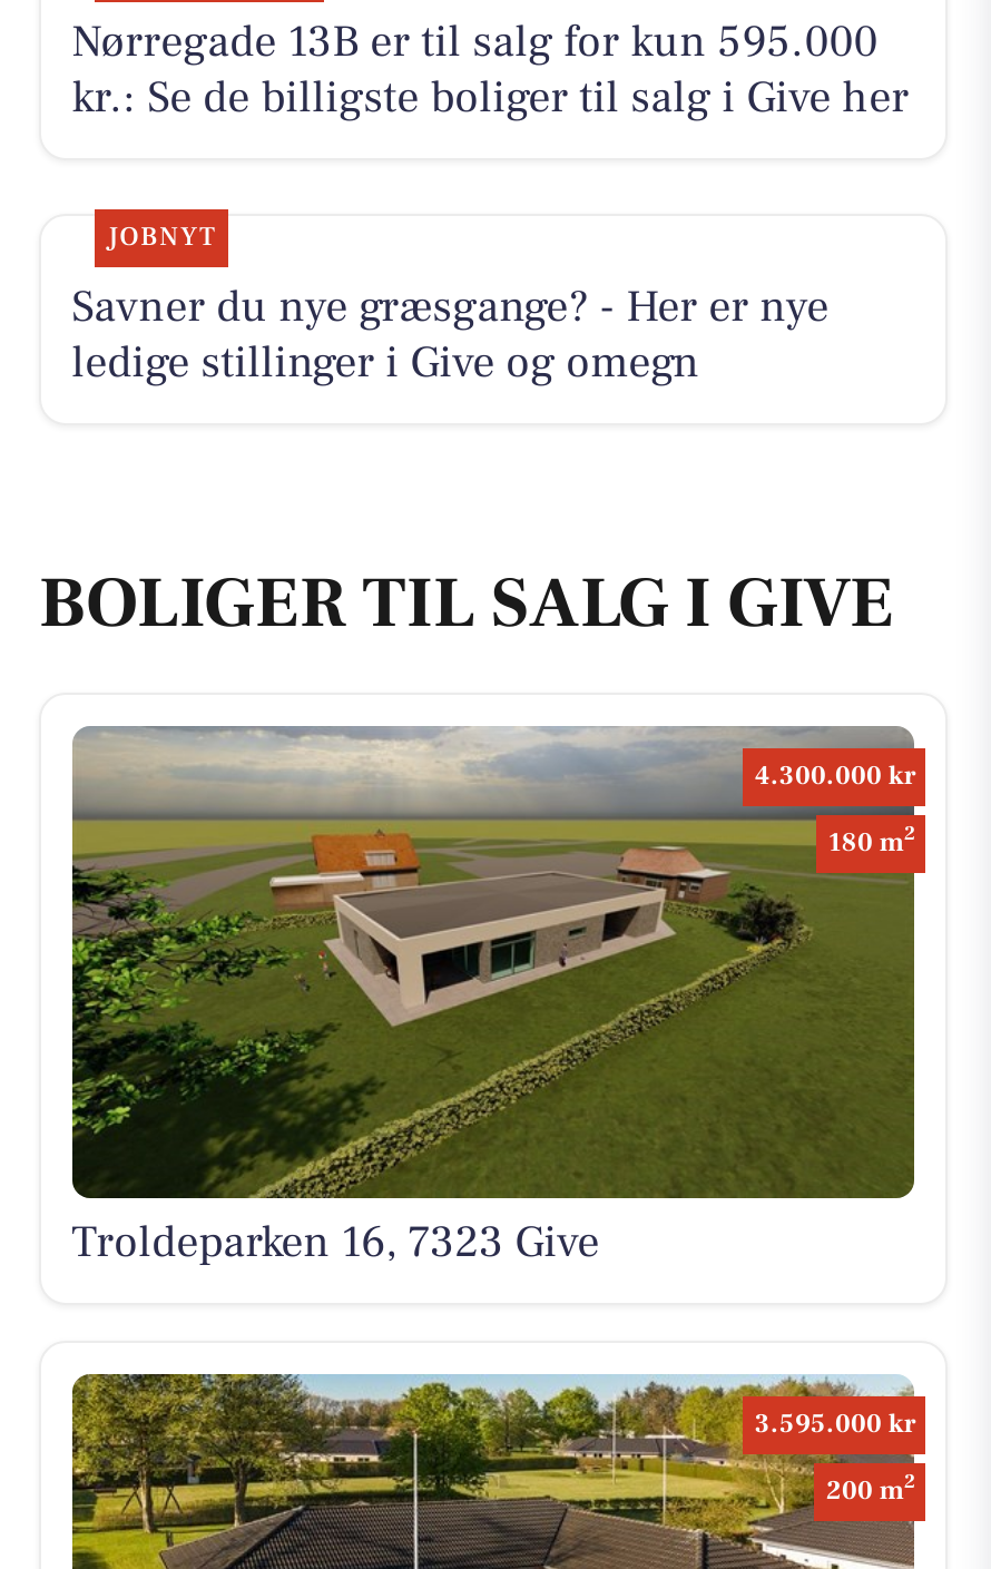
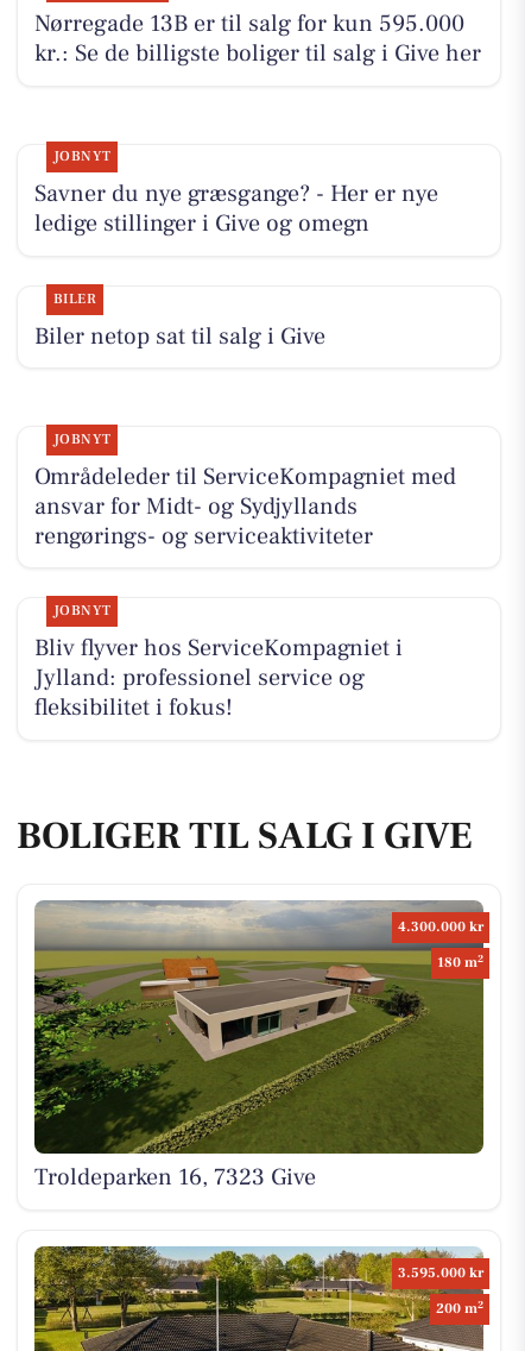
none -> [34,290,325,352] BILER | Biler netop sat til salg i Give
none -> [34,430,456,723] JOBNYT | Områdeleder til ServiceKompagniet med | ansvar for Midt- og Sydjyllands | rengørings- og serviceaktiviteter | JOBNYT | Bliv flyver hos ServiceKompagniet i | Jylland: professionel service og | fleksibilitet i fokus!

